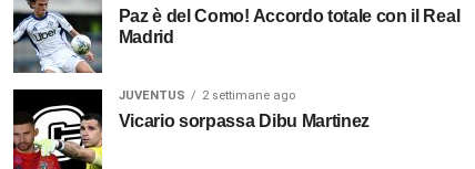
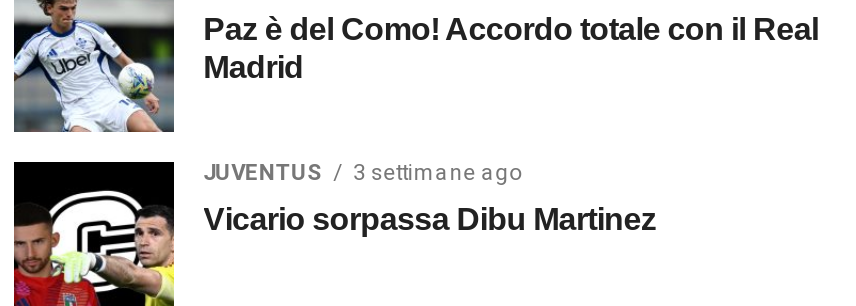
[202,88,295,103] 2 settimane ago -> [353,160,521,186] 3 settimane ago

